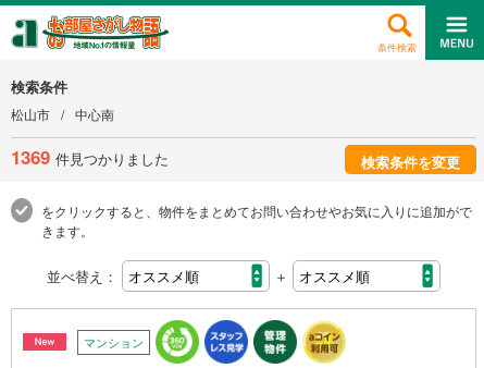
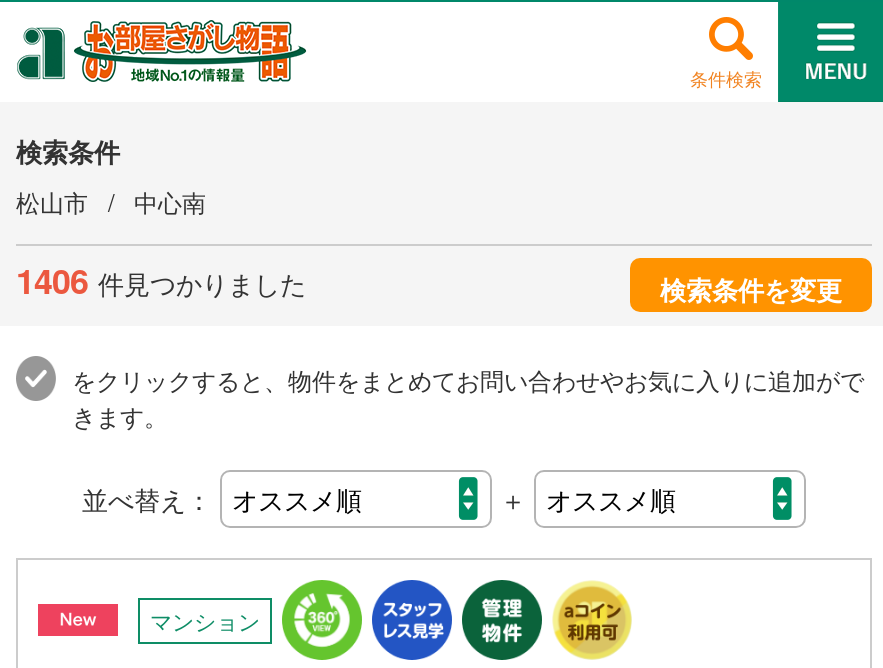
[11,144,169,170] 1369 件見つかりました -> [16,256,306,304] 1406 件見つかりました

